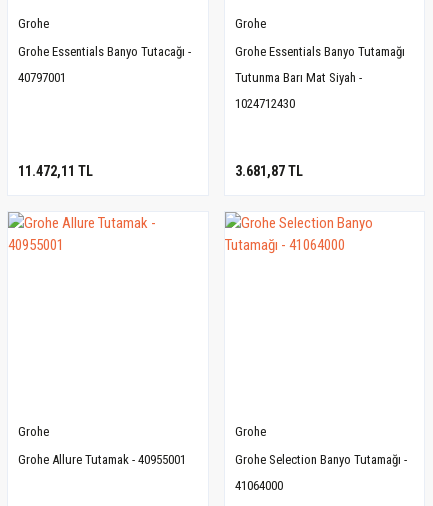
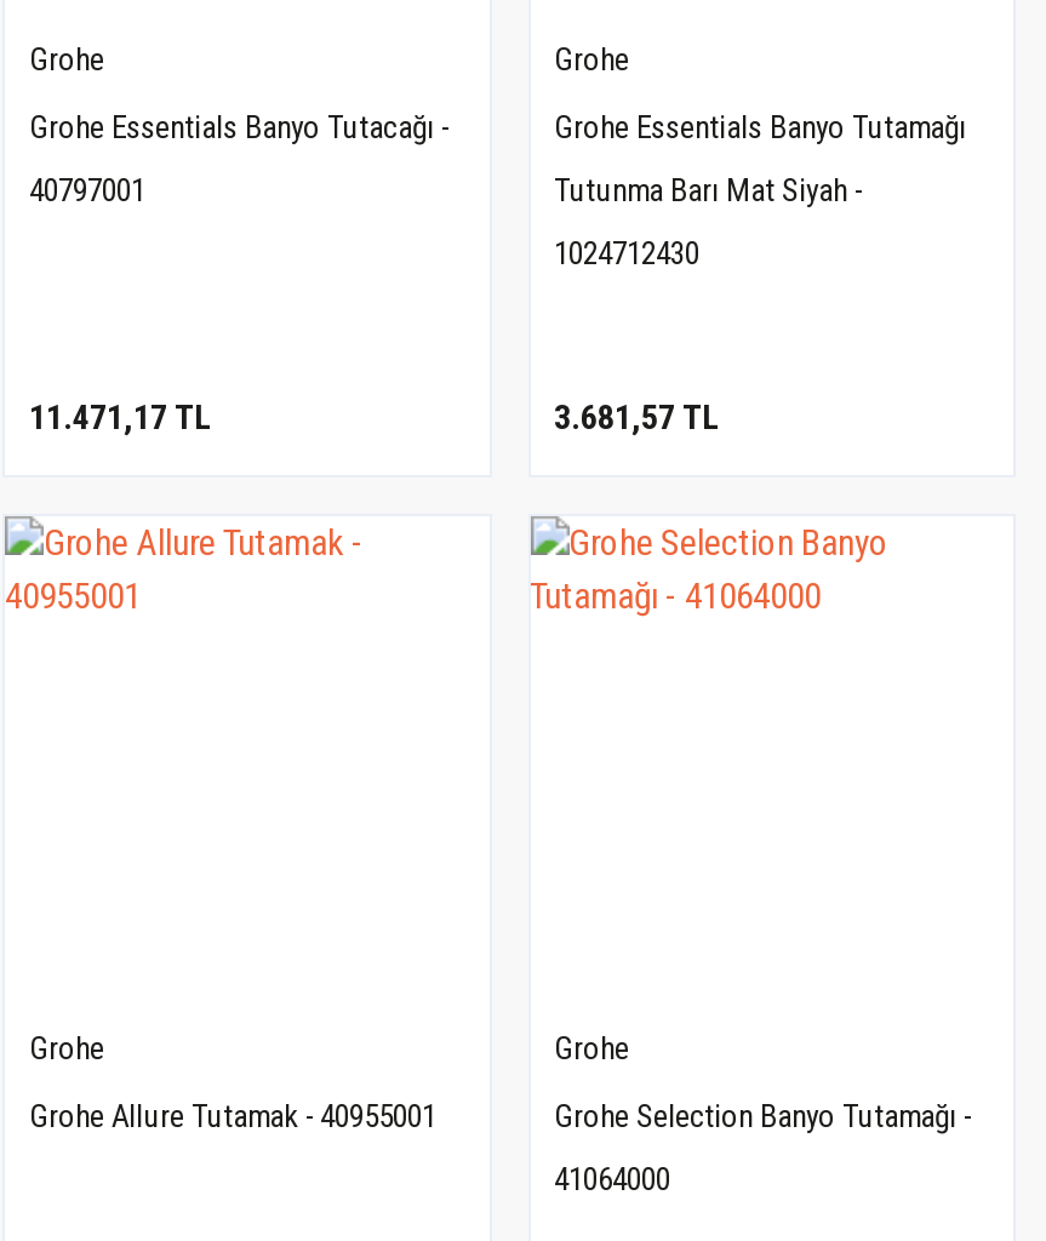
[18,163,93,179] 11.472,11 TL -> [29,398,211,437] 11.471,17 TL
[234,163,302,179] 3.681,87 TL -> [554,398,719,437] 3.681,57 TL

